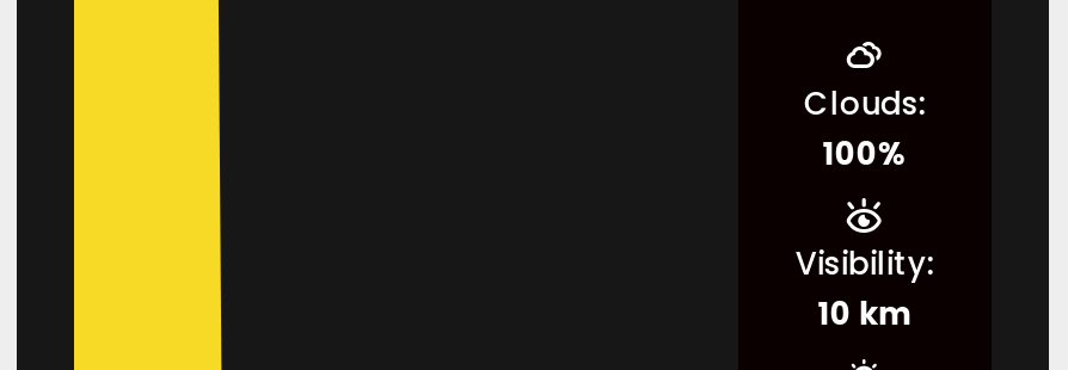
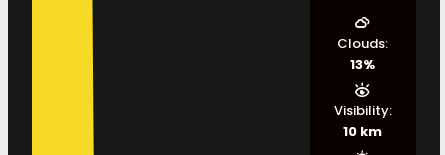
[823,131,906,177] 100% -> [350,55,375,74] 13%

